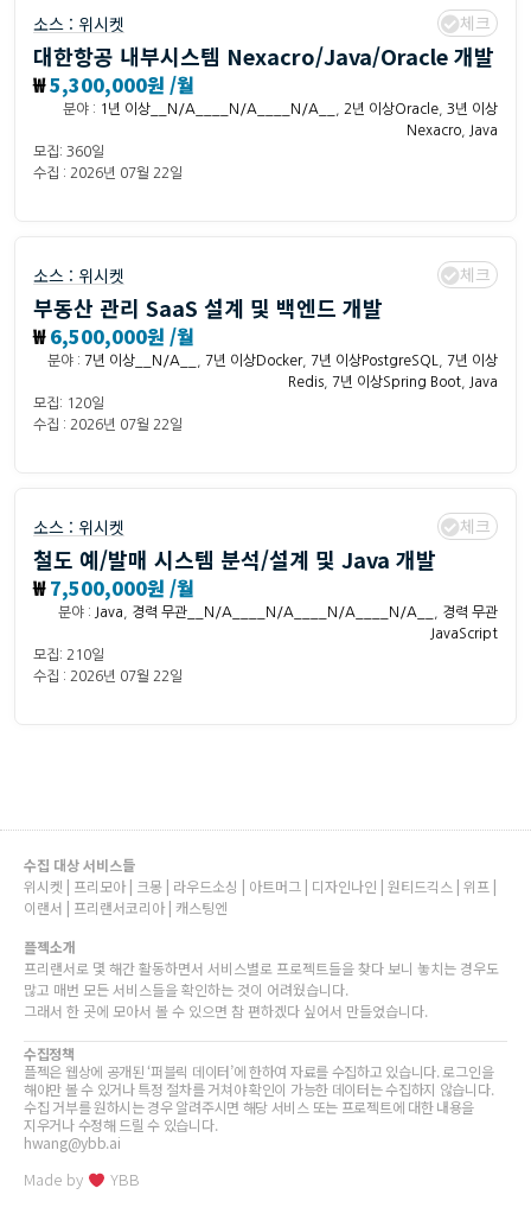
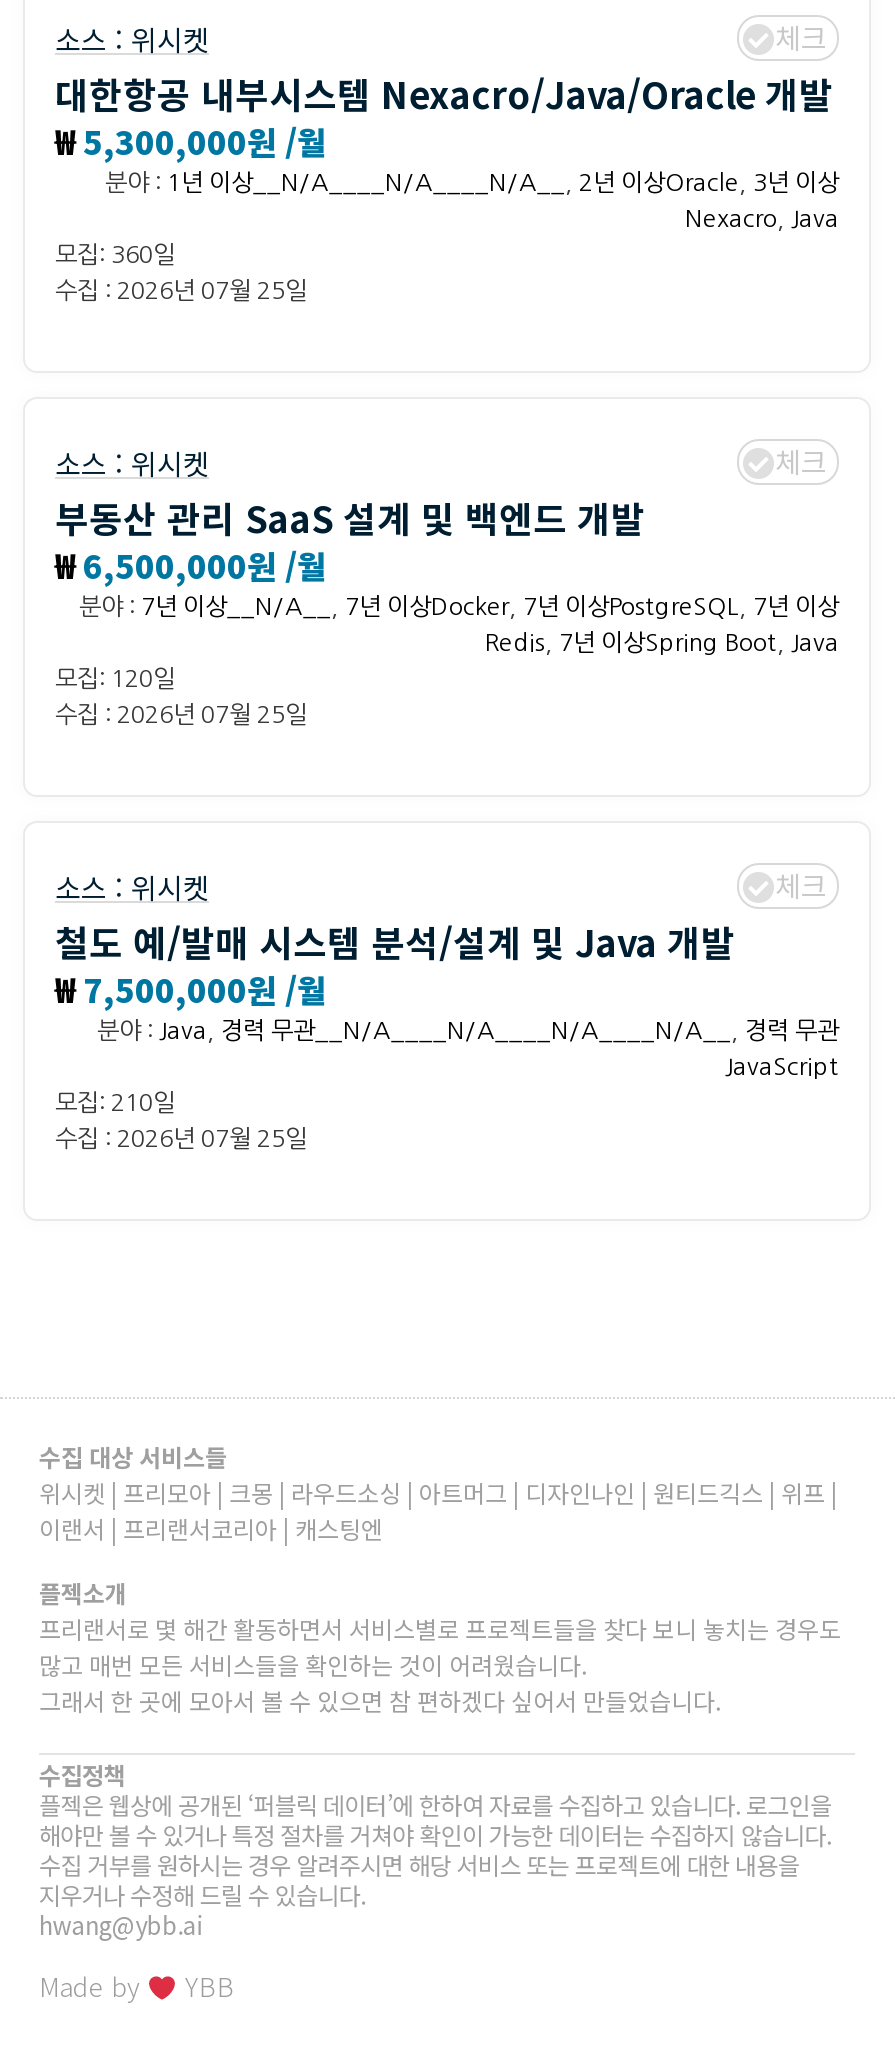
[33,166,183,181] 수집 : 2026년 07월 22일 -> [55,279,307,303] 수집 : 2026년 07월 25일
[33,418,183,432] 수집 : 2026년 07월 22일 -> [55,703,307,727] 수집 : 2026년 07월 25일
[33,670,183,684] 수집 : 2026년 07월 22일 -> [55,1127,307,1151] 수집 : 2026년 07월 25일

